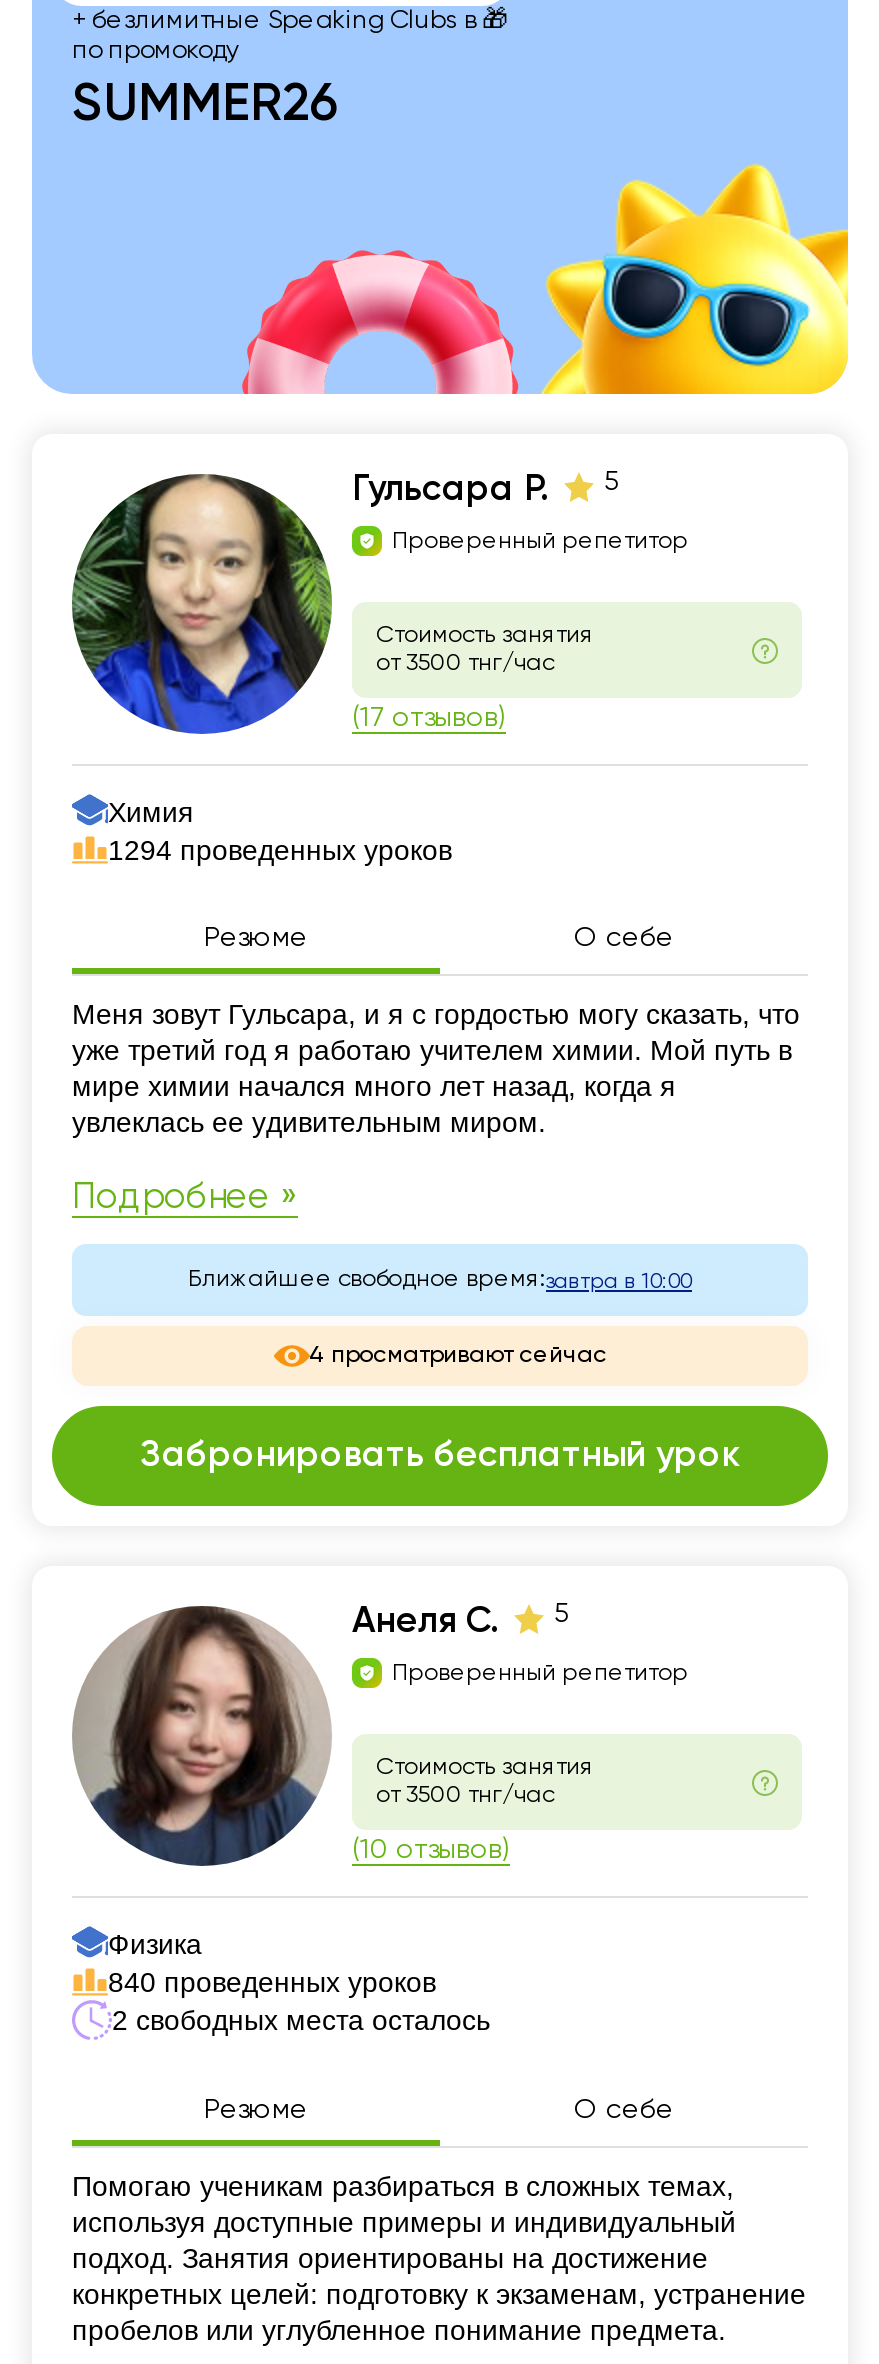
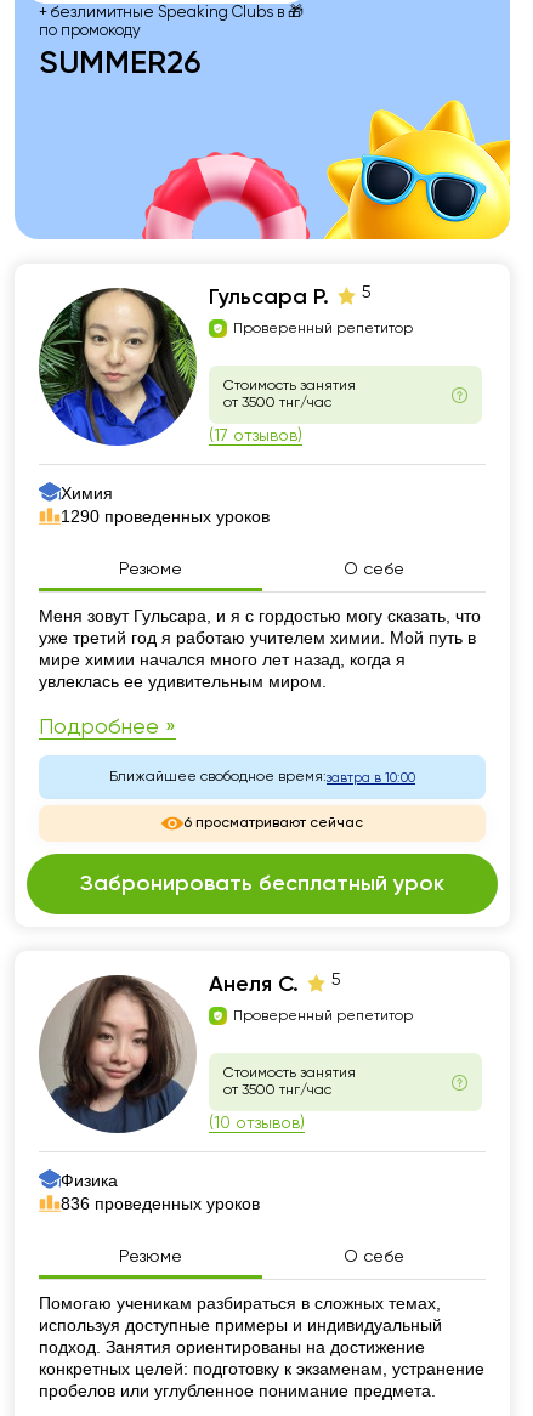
[108,834,452,866] 1294 проведенных уроков -> [61,507,270,526] 1290 проведенных уроков
[309,1344,607,1368] 4 просматривают сейчас -> [183,816,363,831] 6 просматривают сейчас
[108,1966,490,2036] 840 проведенных уроков | 2 свободных места осталось -> [61,1194,260,1213] 836 проведенных уроков

